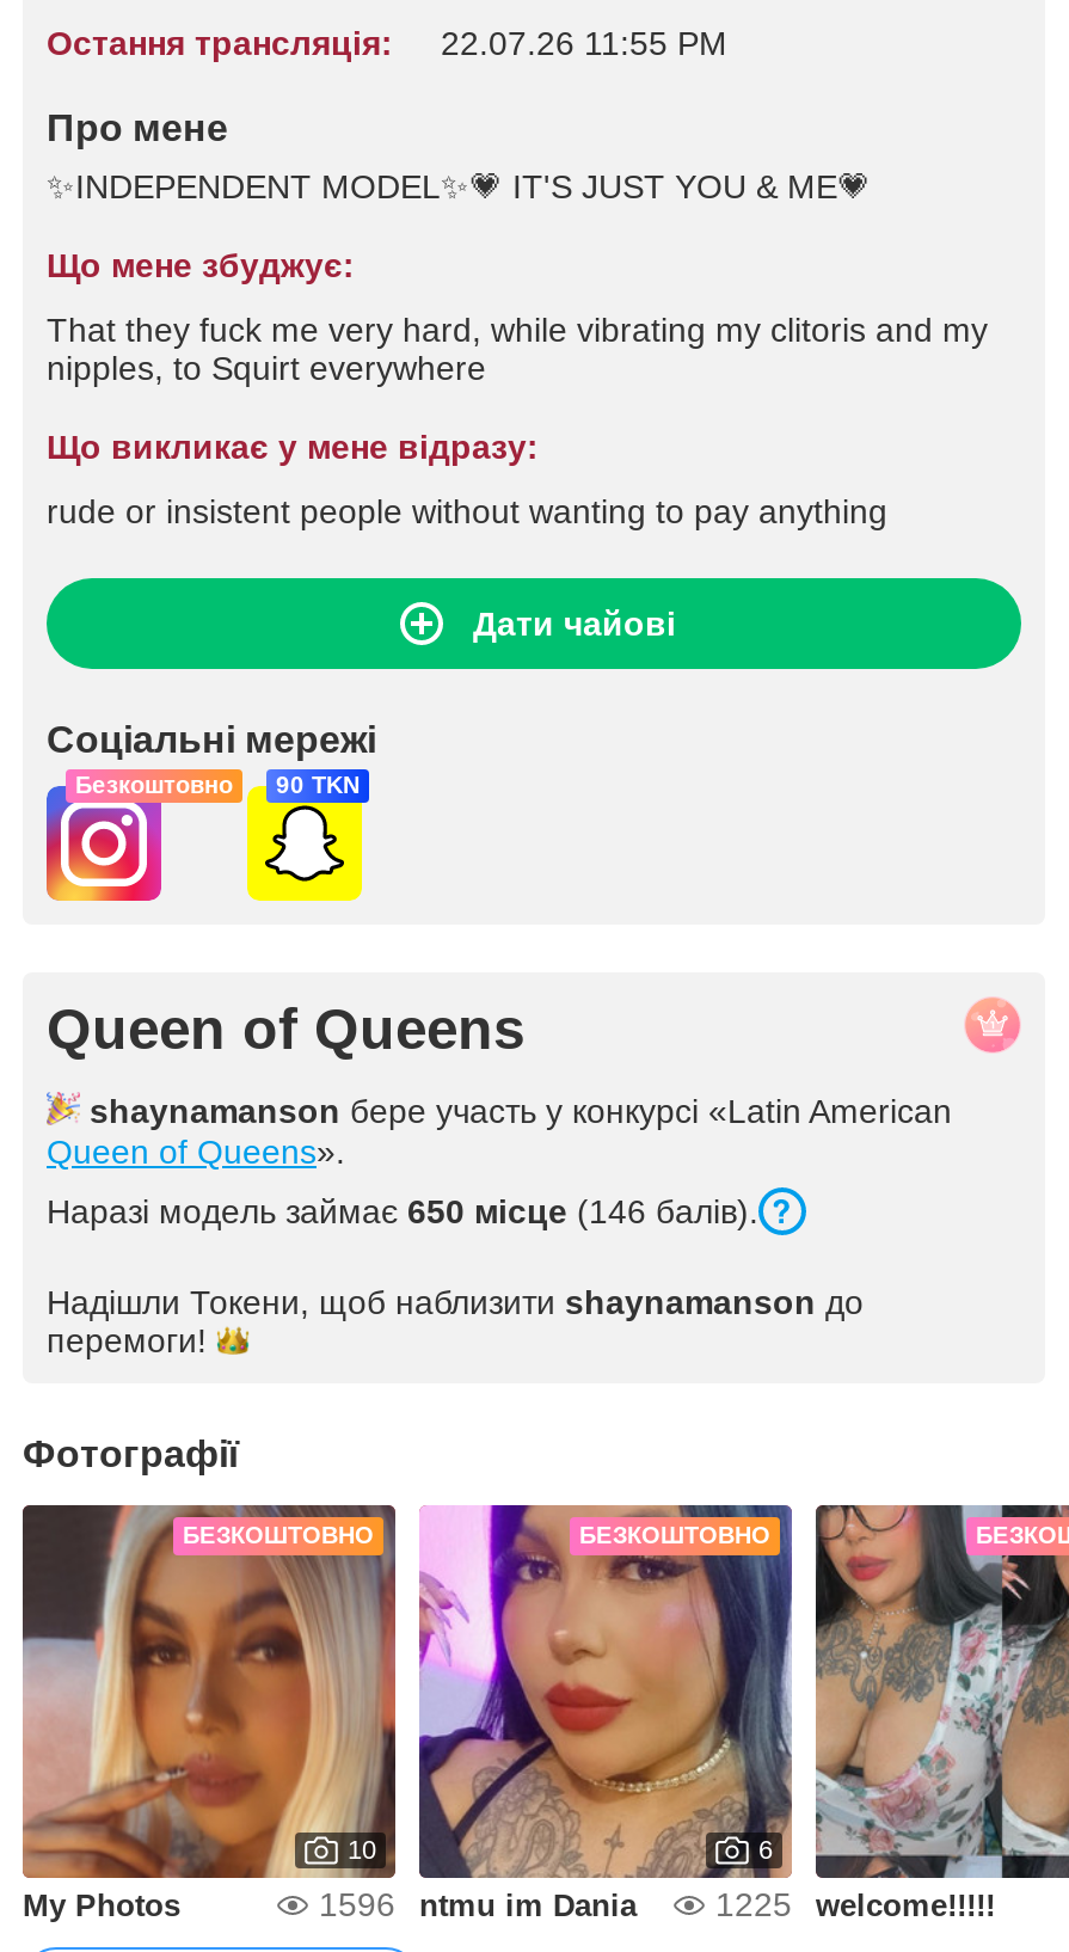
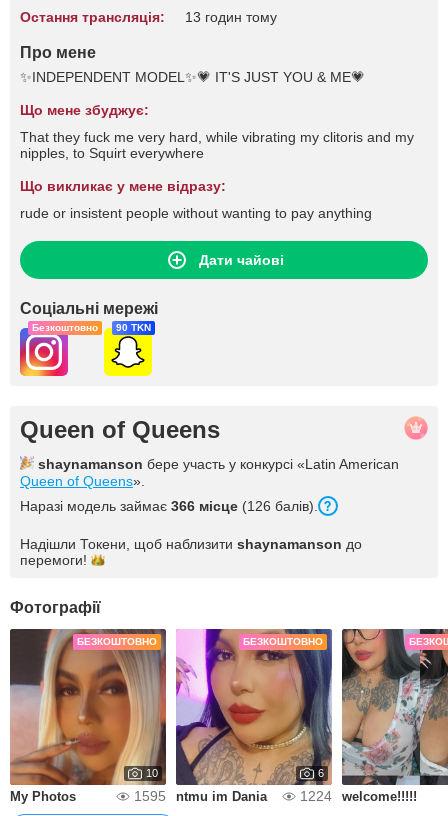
[47,24,727,62] Остання трансляція: 22.07.26 11:55 PM -> [20,9,277,25] Остання трансляція: 13 годин тому
[47,1192,758,1230] Наразі модель займає 650 місце (146 балів). -> [20,498,318,514] Наразі модель займає 366 місце (126 балів).
[319,1885,637,1923] 1596 ntmu im Dania -> [134,788,267,804] 1595 ntmu im Dania
[715,1885,995,1923] 1225 welcome!!!!! -> [300,788,417,804] 1224 welcome!!!!!

